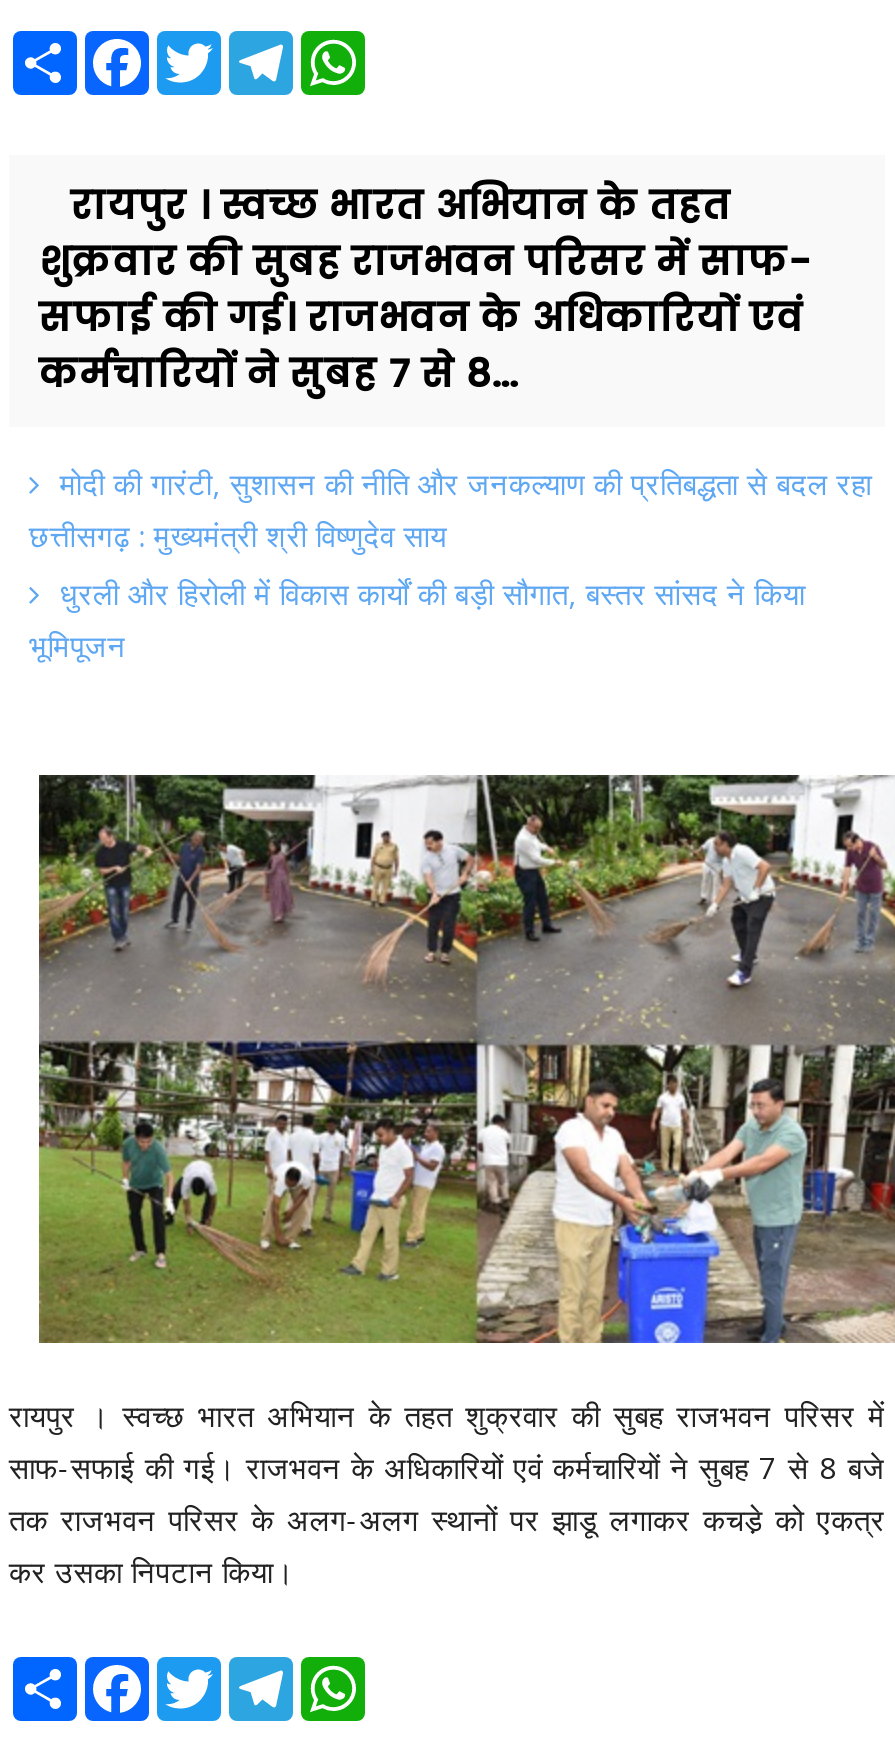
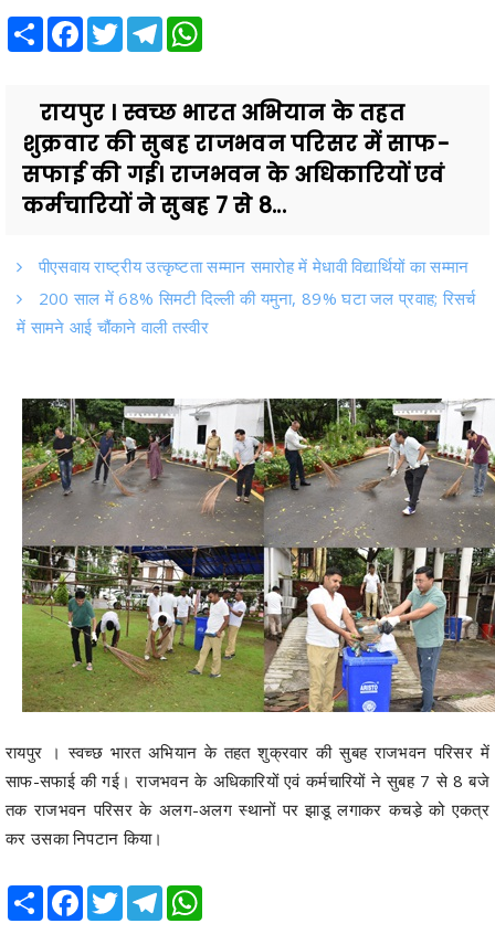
[29,462,872,664] मोदी की गारंटी, सुशासन की नीति और जनकल्याण की प्रतिबद्धता से बदल रहा | छत्तीसगढ़ : मुख्यमंत्री श्री विष्णुदेव साय | धुरली और हिरोली में विकास कार्यों की बड़ी सौगात, बस्तर सांसद ने किया | भूमिपूजन -> [17,255,476,337] पीएसवाय राष्ट्रीय उत्कृष्टता सम्मान समारोह में मेधावी विद्यार्थियों का सम्मान | 200 साल में 68% सिमटी दिल्ली की यमुना, 89% घटा जल प्रवाह; रिसर्च | में सामने आई चौंकाने वाली तस्वीर

